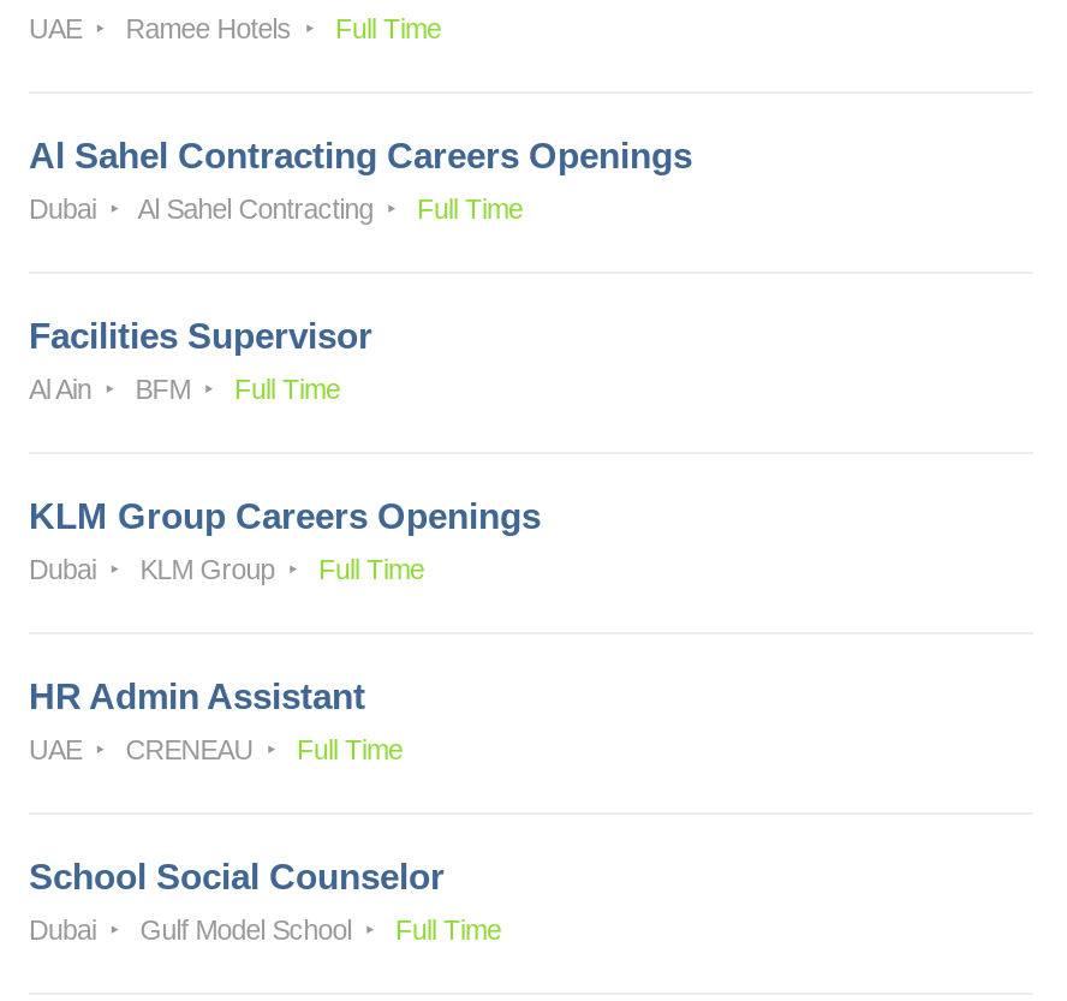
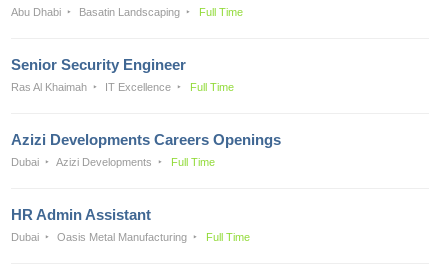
[29,13,291,42] UAE | Ramee Hotels -> [11,5,180,17] Abu Dhabi | Basatin Landscaping
[29,133,692,174] Al Sahel Contracting Careers Openings -> [11,55,186,72] Senior Security Engineer
[29,193,373,222] Dubai | Al Sahel Contracting -> [11,80,171,92] Ras Al Khaimah | IT Excellence
[29,314,541,535] Facilities Supervisor | Al Ain | BFM | Full Time | KLM Group Careers Openings -> [11,130,281,147] Azizi Developments Careers Openings
[140,554,274,583] KLM Group -> [56,155,152,167] Azizi Developments
[29,734,445,895] UAE | CRENEAU | Full Time | School Social Counselor -> none
[140,914,351,943] Gulf Model School -> [57,230,187,242] Oasis Metal Manufacturing

